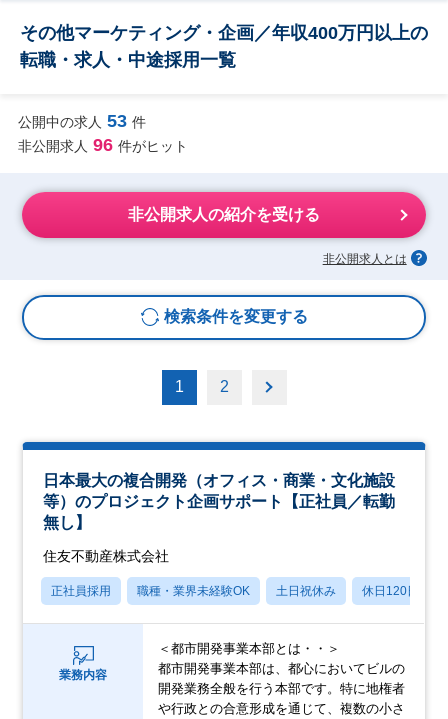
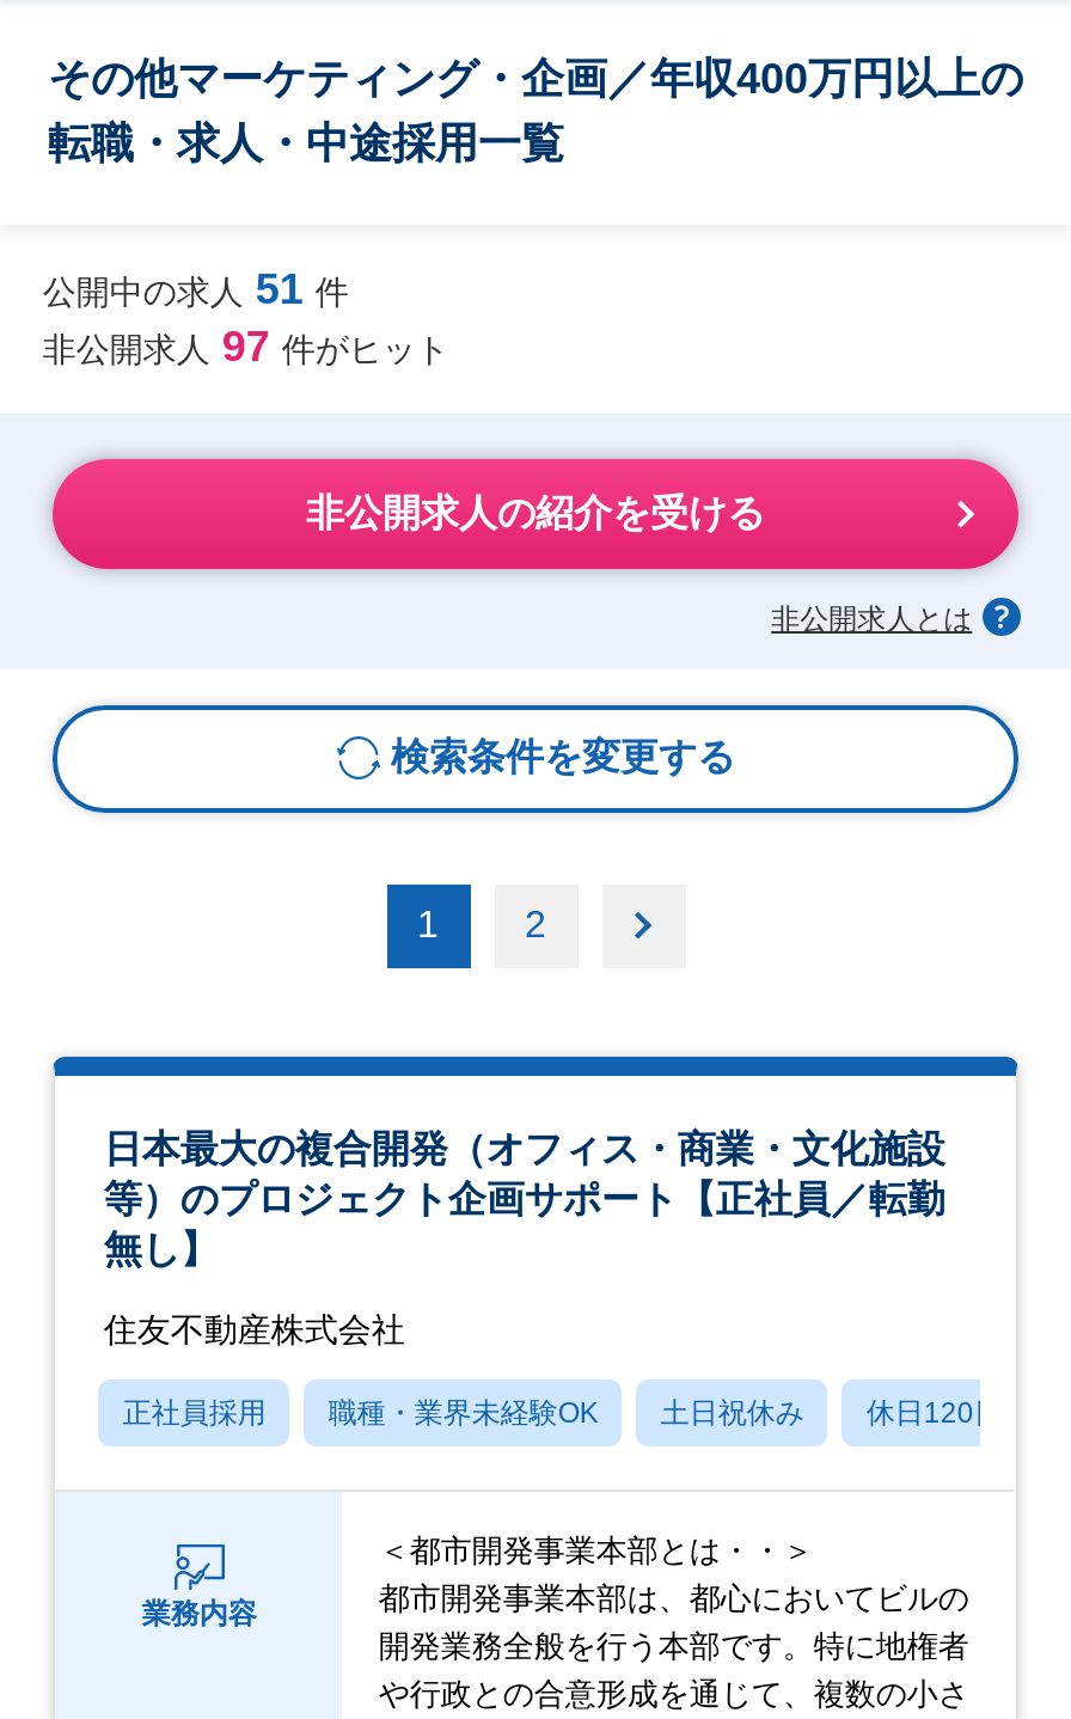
[18,111,146,131] 公開中の求人 53 件 -> [43,265,349,313] 公開中の求人 51 件
[18,135,188,155] 非公開求人 96 件がヒット -> [43,323,449,370] 非公開求人 97 件がヒット

